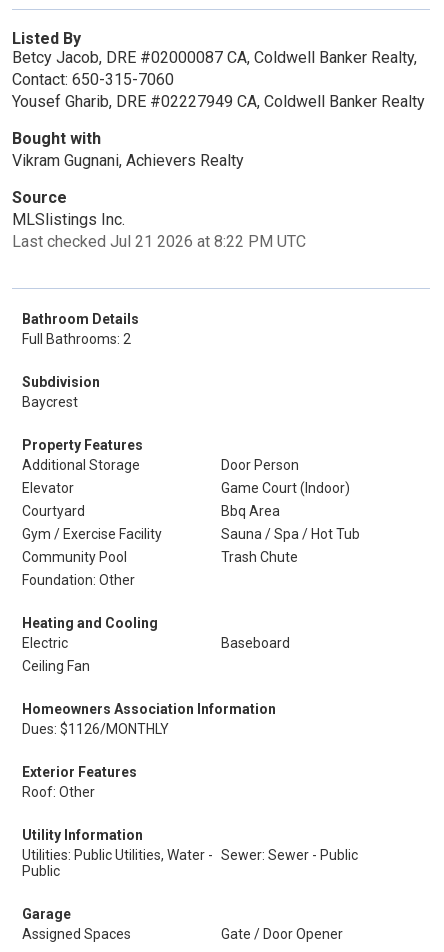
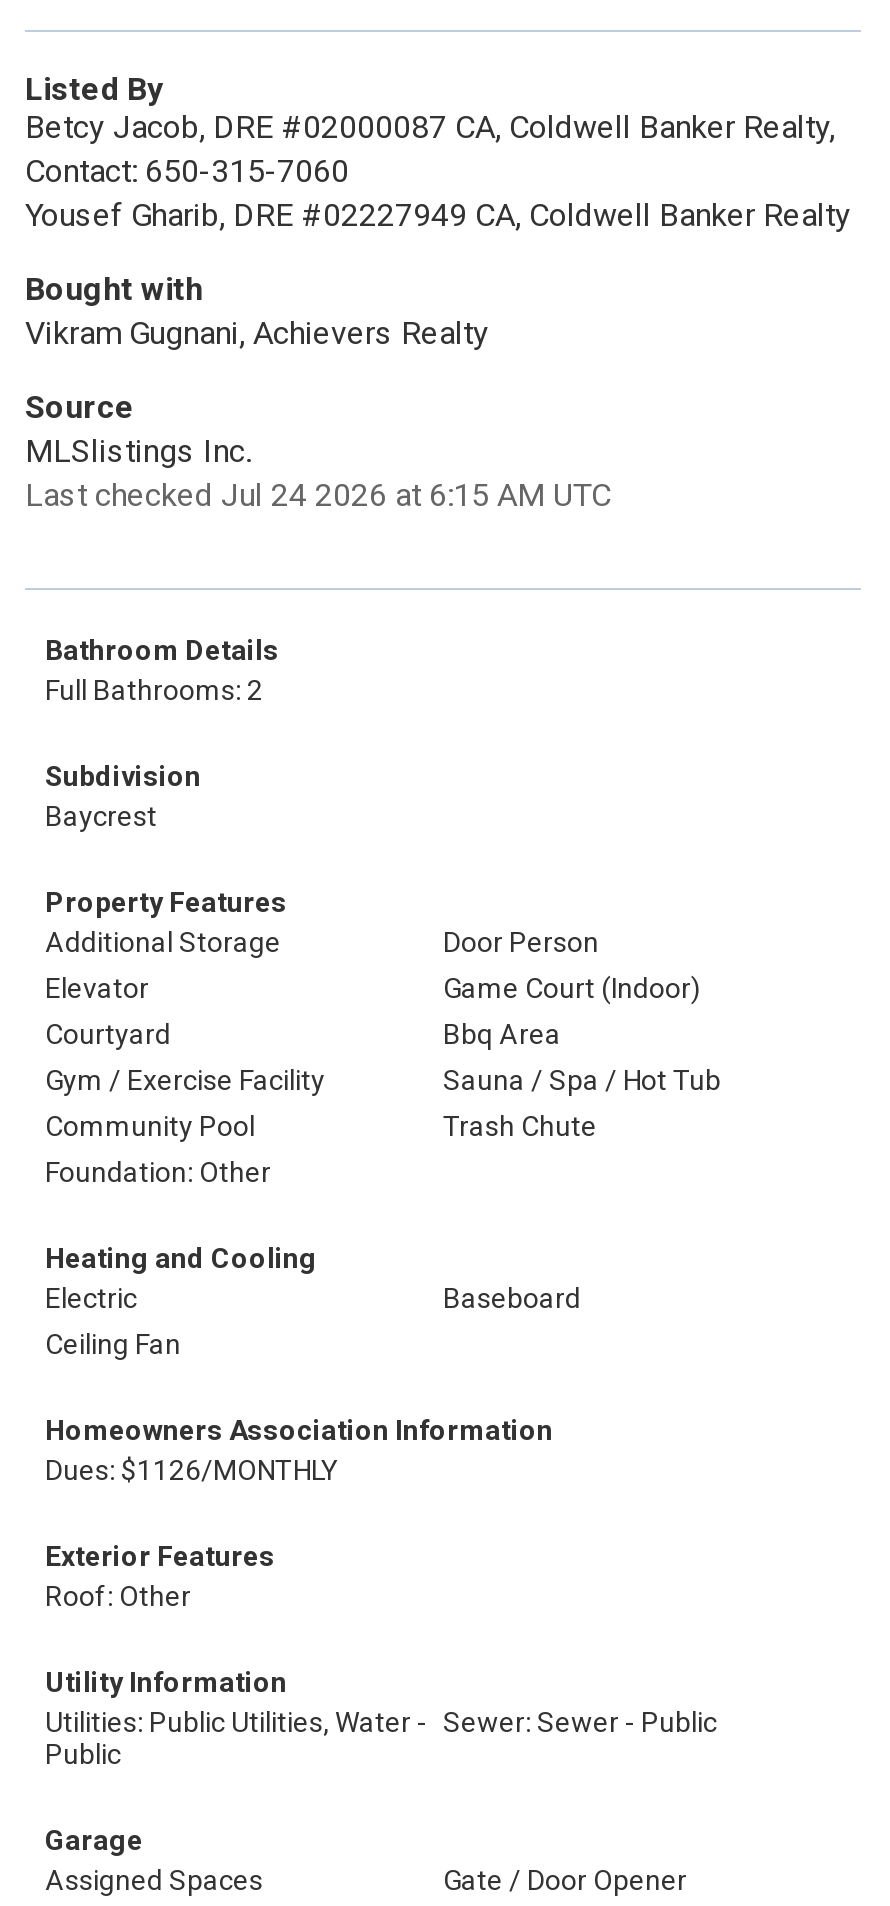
[12,232,306,251] Last checked Jul 21 2026 at 8:22 PM UTC -> [25,476,611,514] Last checked Jul 24 2026 at 6:15 AM UTC

